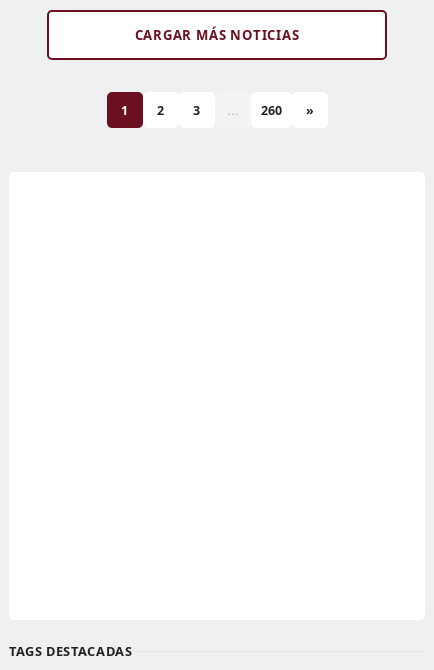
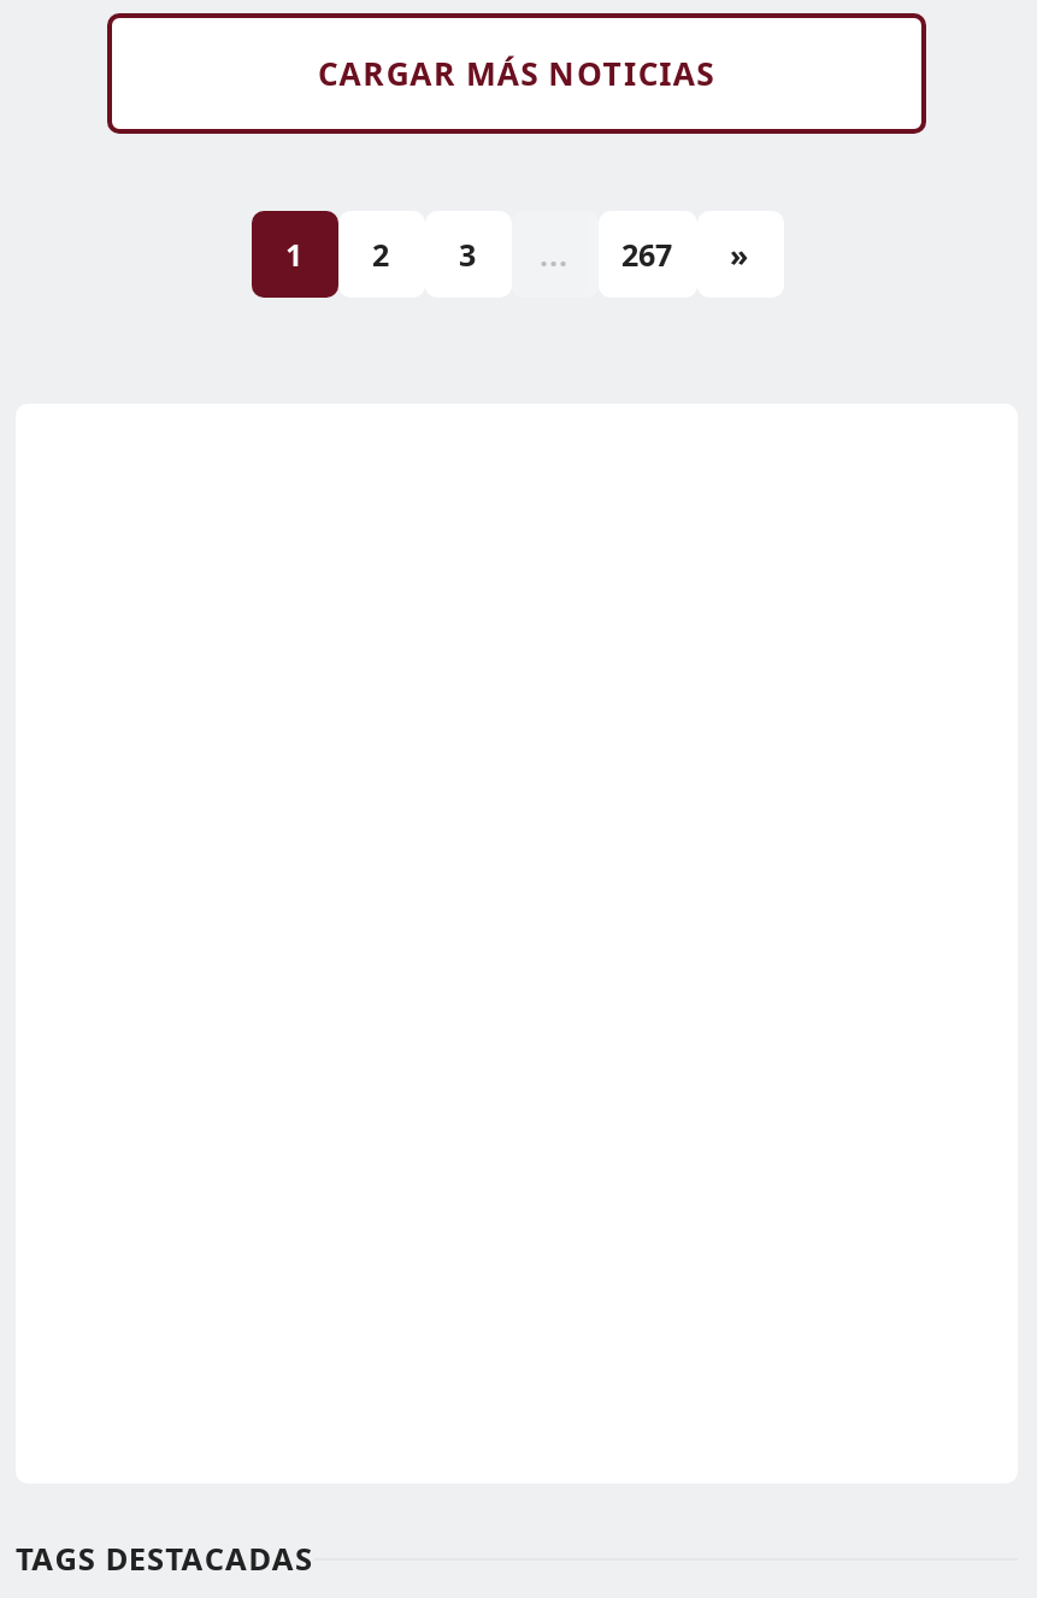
[260,101,281,118] 260 -> [621,234,672,275] 267

